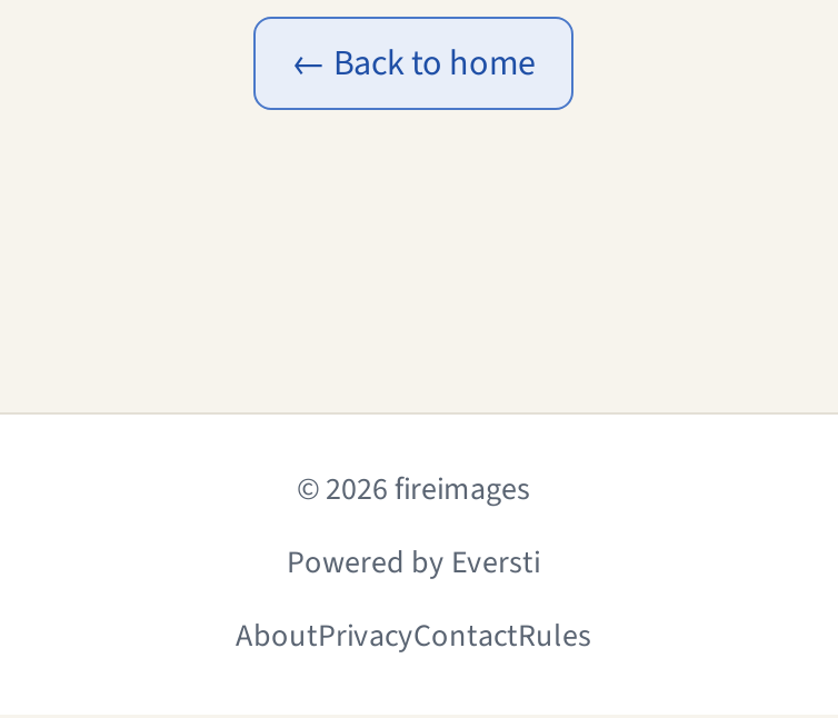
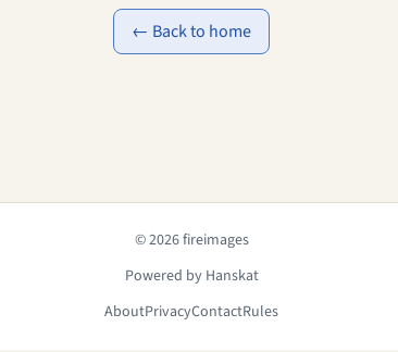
[287,541,540,585] Powered by Eversti -> [125,265,258,287] Powered by Hanskat

